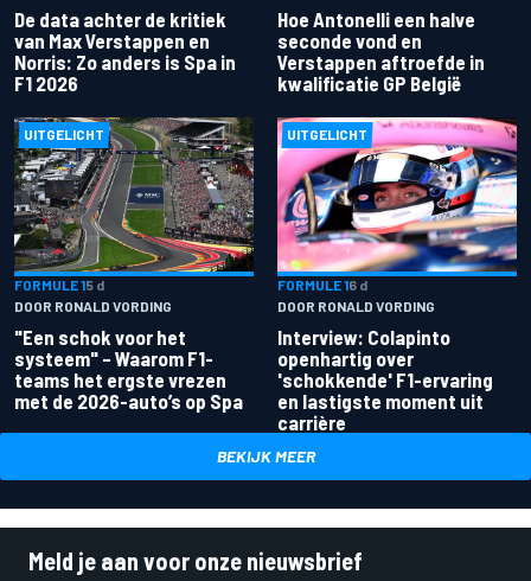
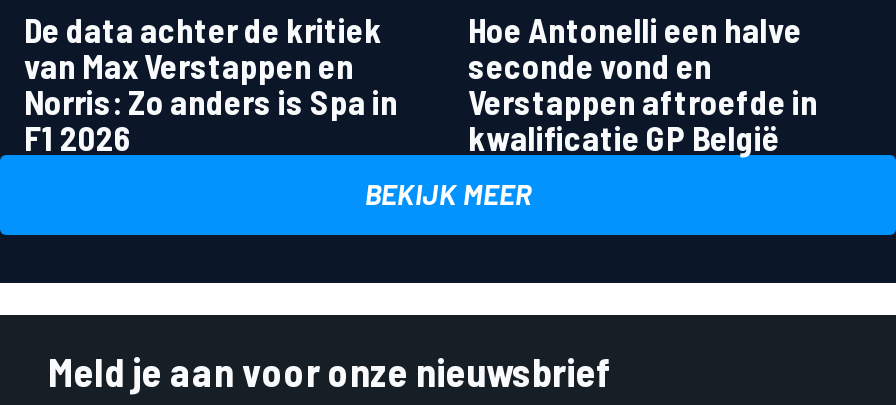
[13,116,255,277] [image] | UITGELICHT -> none
[276,116,518,277] [image] | UITGELICHT -> none
[14,277,243,413] FORMULE 15 d | DOOR RONALD VORDING | "Een schok voor het | systeem" – Waarom F1- | teams het ergste vrezen | met de 2026-auto’s op Spa -> none
[277,277,493,434] FORMULE 16 d | DOOR RONALD VORDING | Interview: Colapinto | openhartig over | 'schokkende' F1-ervaring | en lastigste moment uit | carrière -> none

